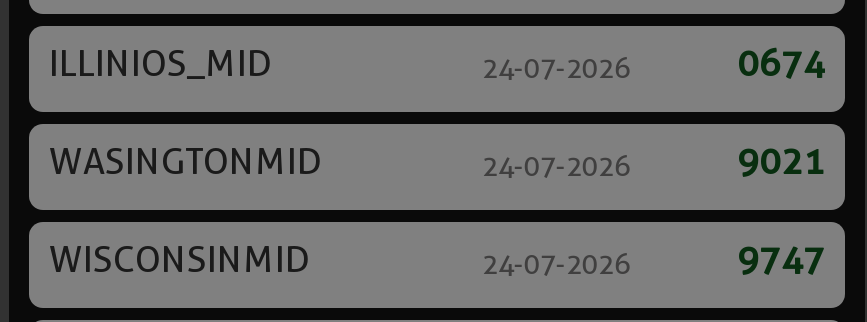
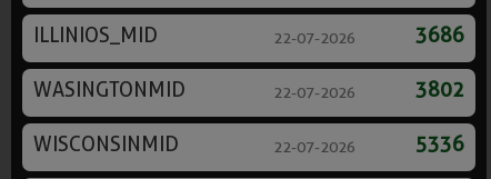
[482,52,630,84] 24-07-2026 -> [274,29,356,47] 22-07-2026
[737,42,825,84] 0674 -> [415,23,464,47] 3686
[482,150,630,182] 24-07-2026 -> [274,83,356,101] 22-07-2026
[737,140,825,182] 9021 -> [415,78,464,101] 3802
[482,248,630,280] 24-07-2026 -> [274,138,356,156] 22-07-2026
[737,238,825,280] 9747 -> [415,132,464,156] 5336

